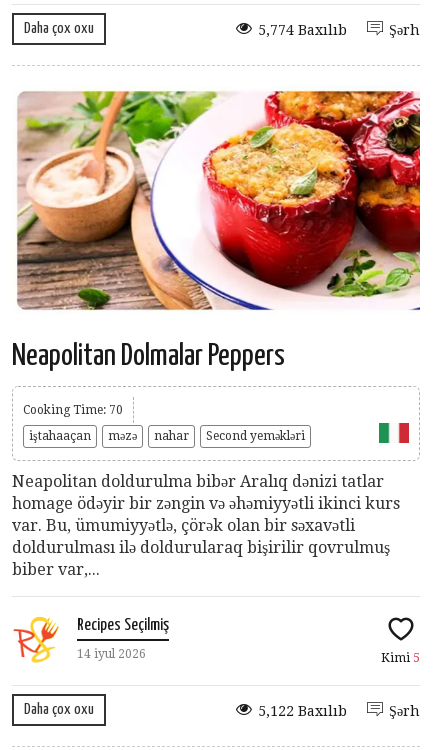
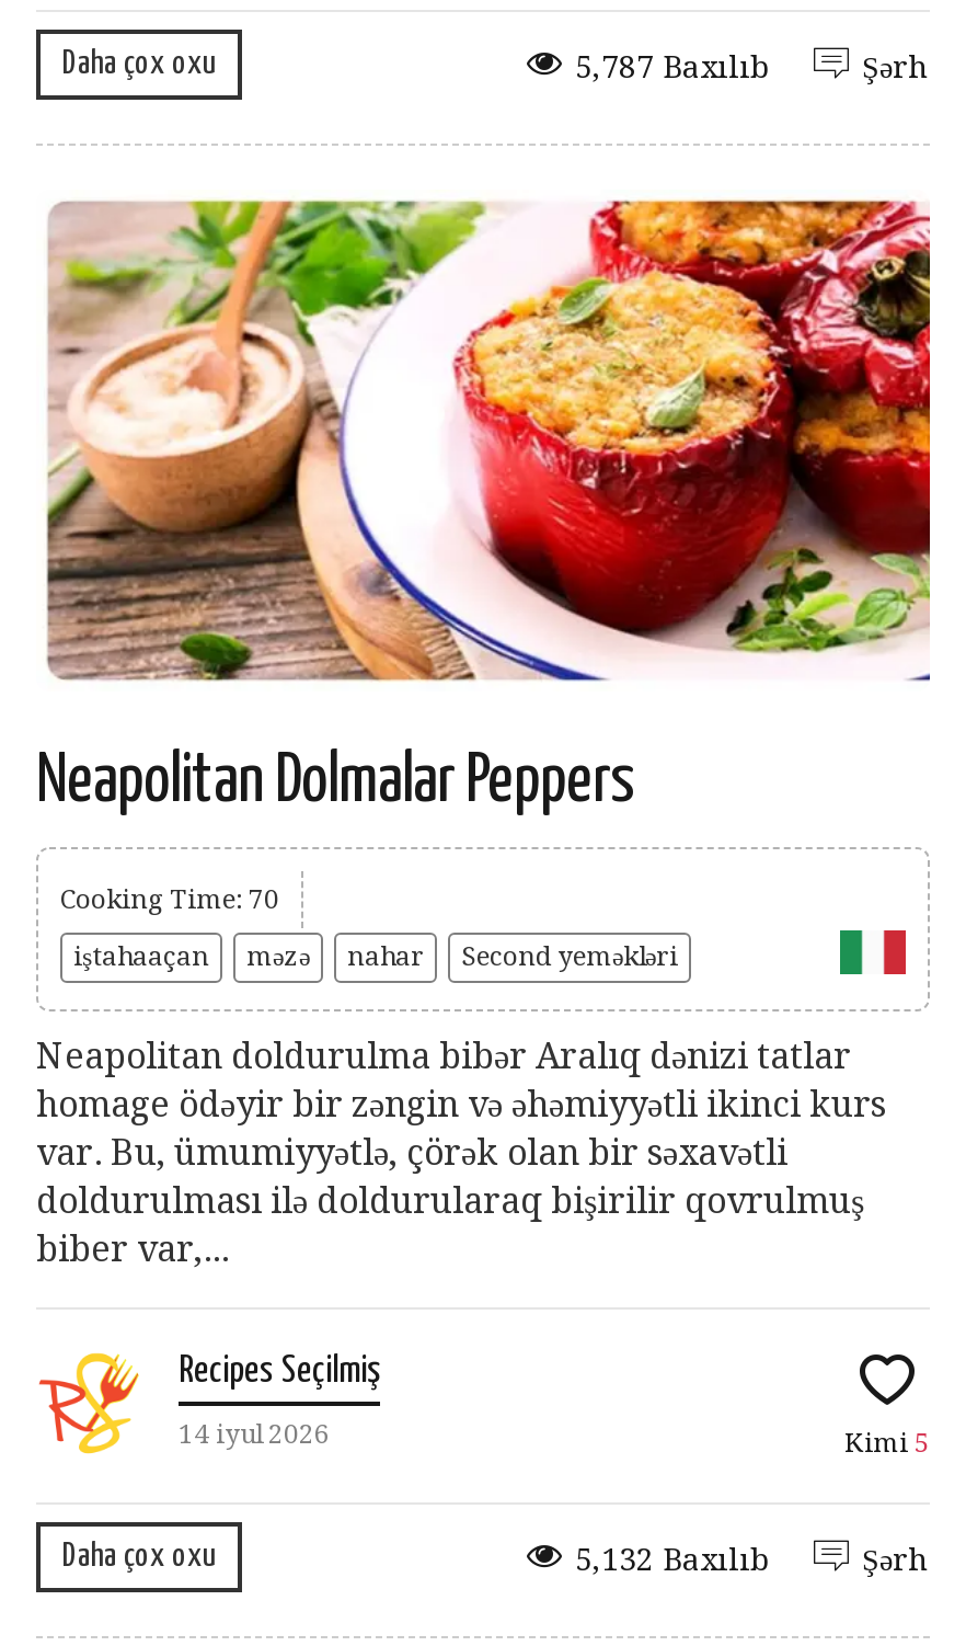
[258,21,347,37] 5,774 Baxılıb -> [575,49,770,84] 5,787 Baxılıb
[258,703,347,719] 5,122 Baxılıb -> [575,1543,770,1578] 5,132 Baxılıb

